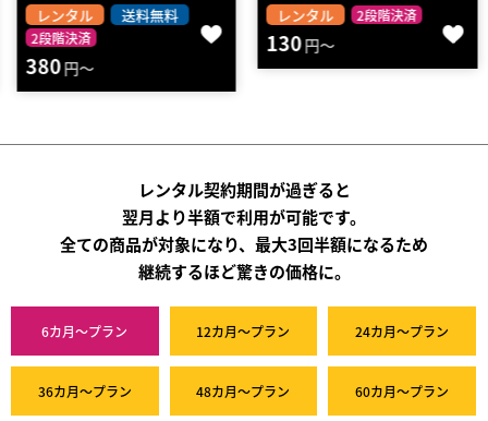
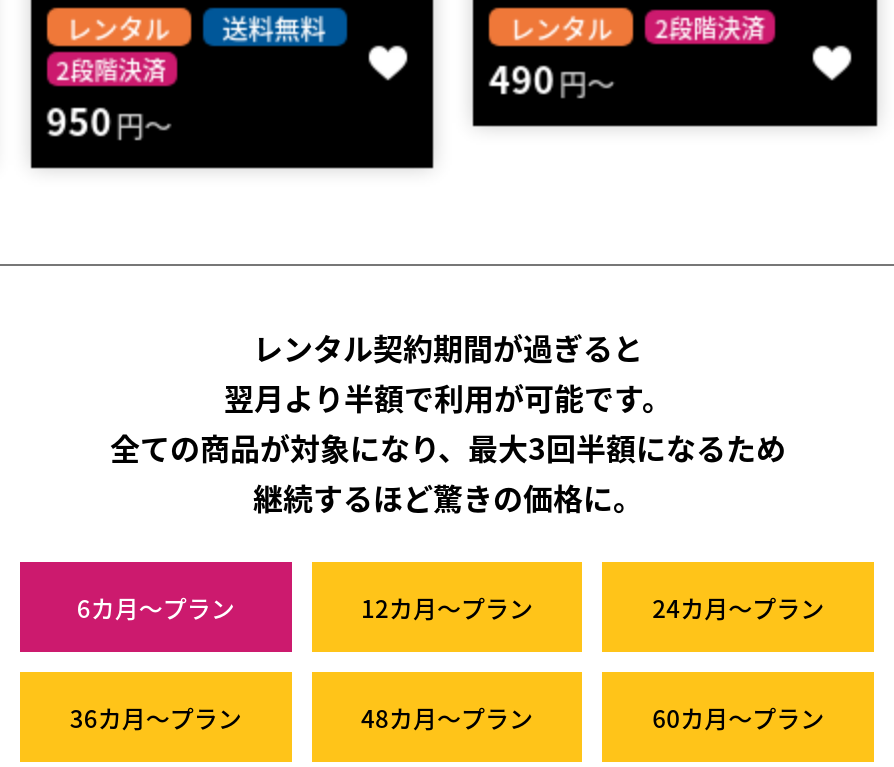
[266,28,335,56] 130 円～ -> [489,51,615,103] 490 円～
[25,51,94,79] 380 円～ -> [46,93,172,145] 950 円～

